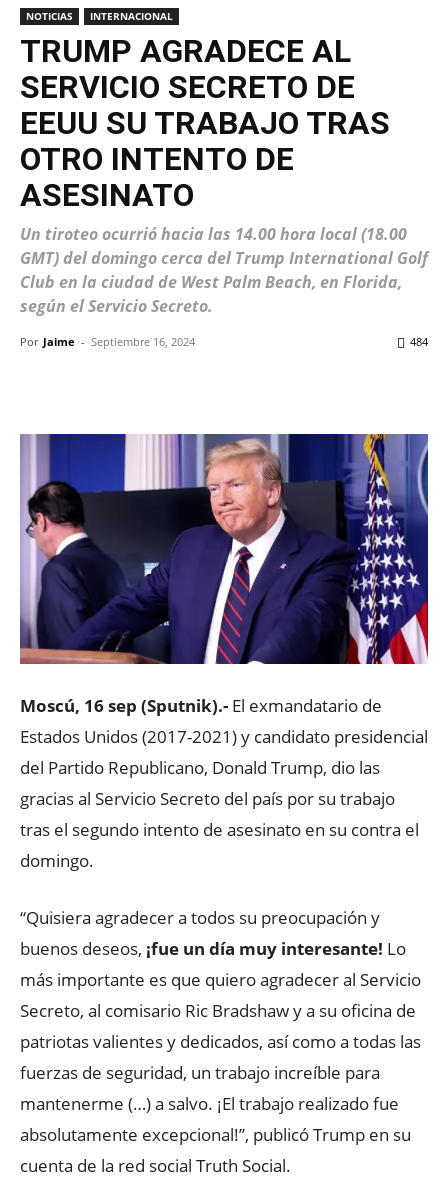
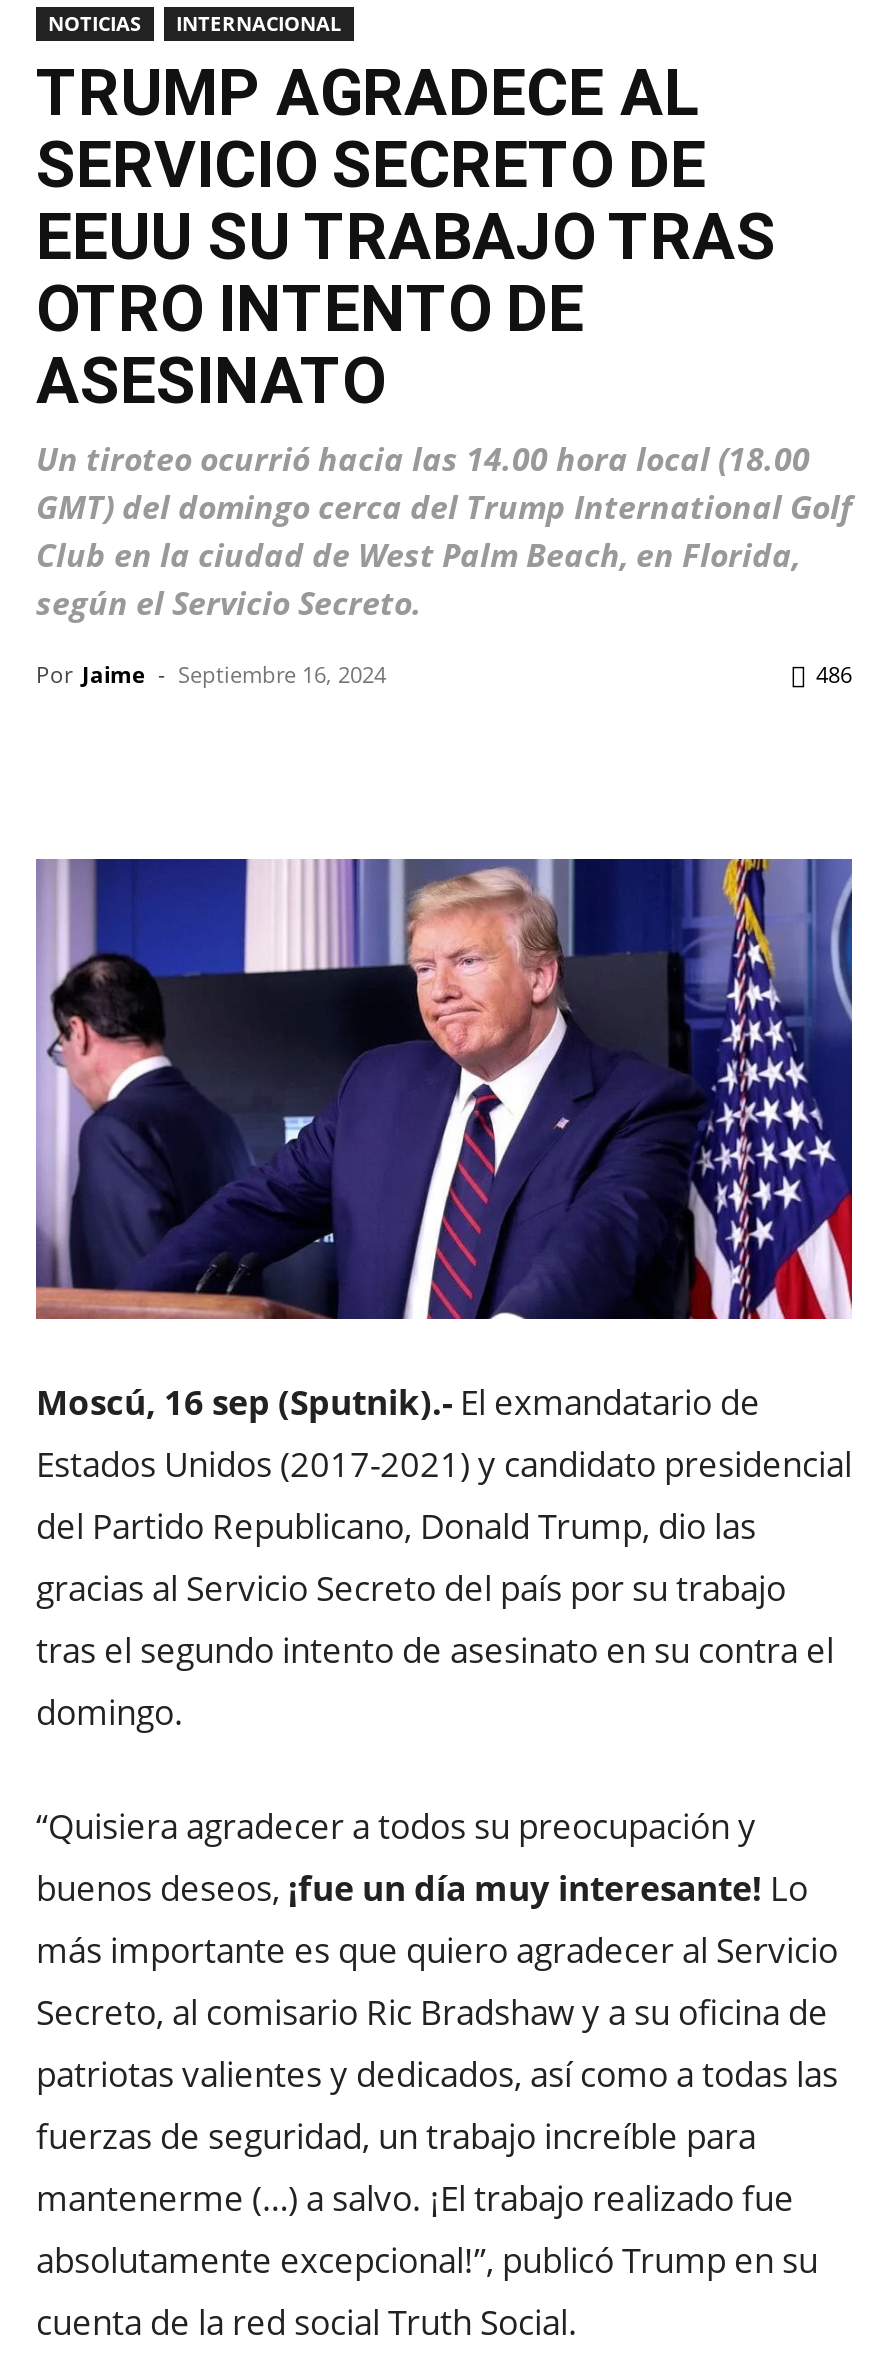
[410,334,428,349] 484 -> [816,659,852,689] 486

